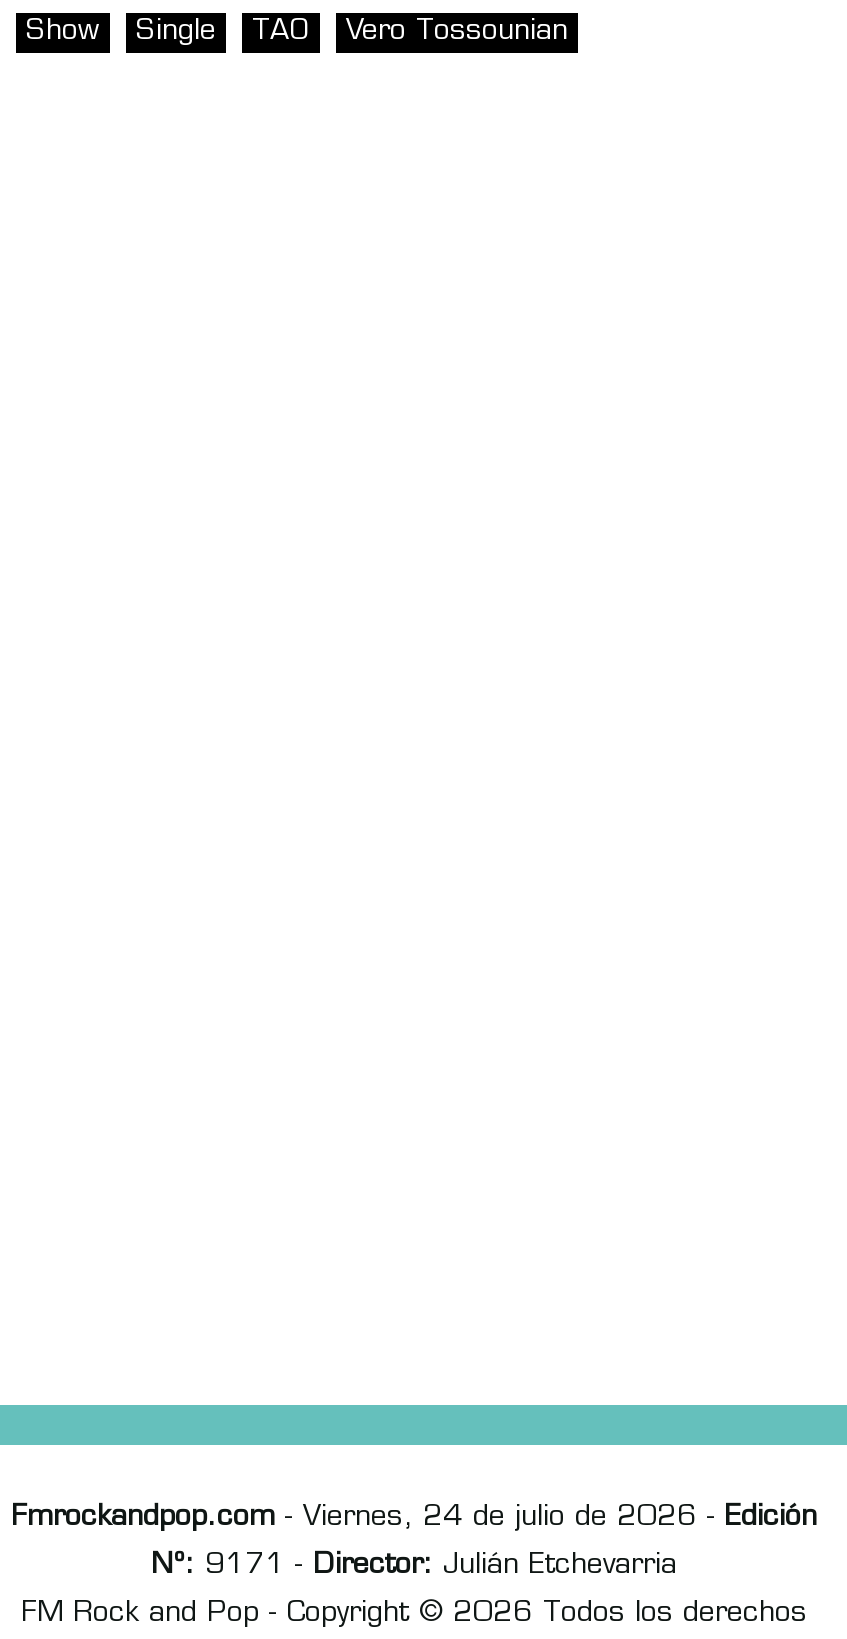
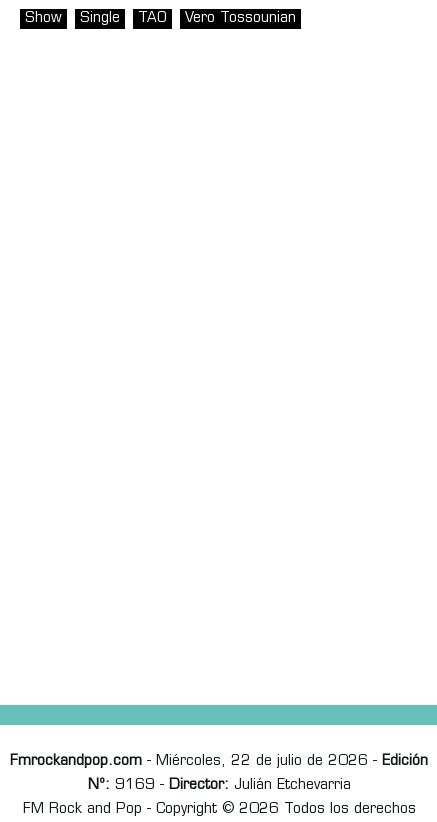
[11,1503,817,1533] Fmrockandpop.com - Viernes, 24 de julio de 2026 - Edición -> [10,754,428,769] Fmrockandpop.com - Miércoles, 22 de julio de 2026 - Edición
[151,1551,677,1581] Nº: 9171 - Director: Julián Etchevarria -> [87,778,350,793] Nº: 9169 - Director: Julián Etchevarria

